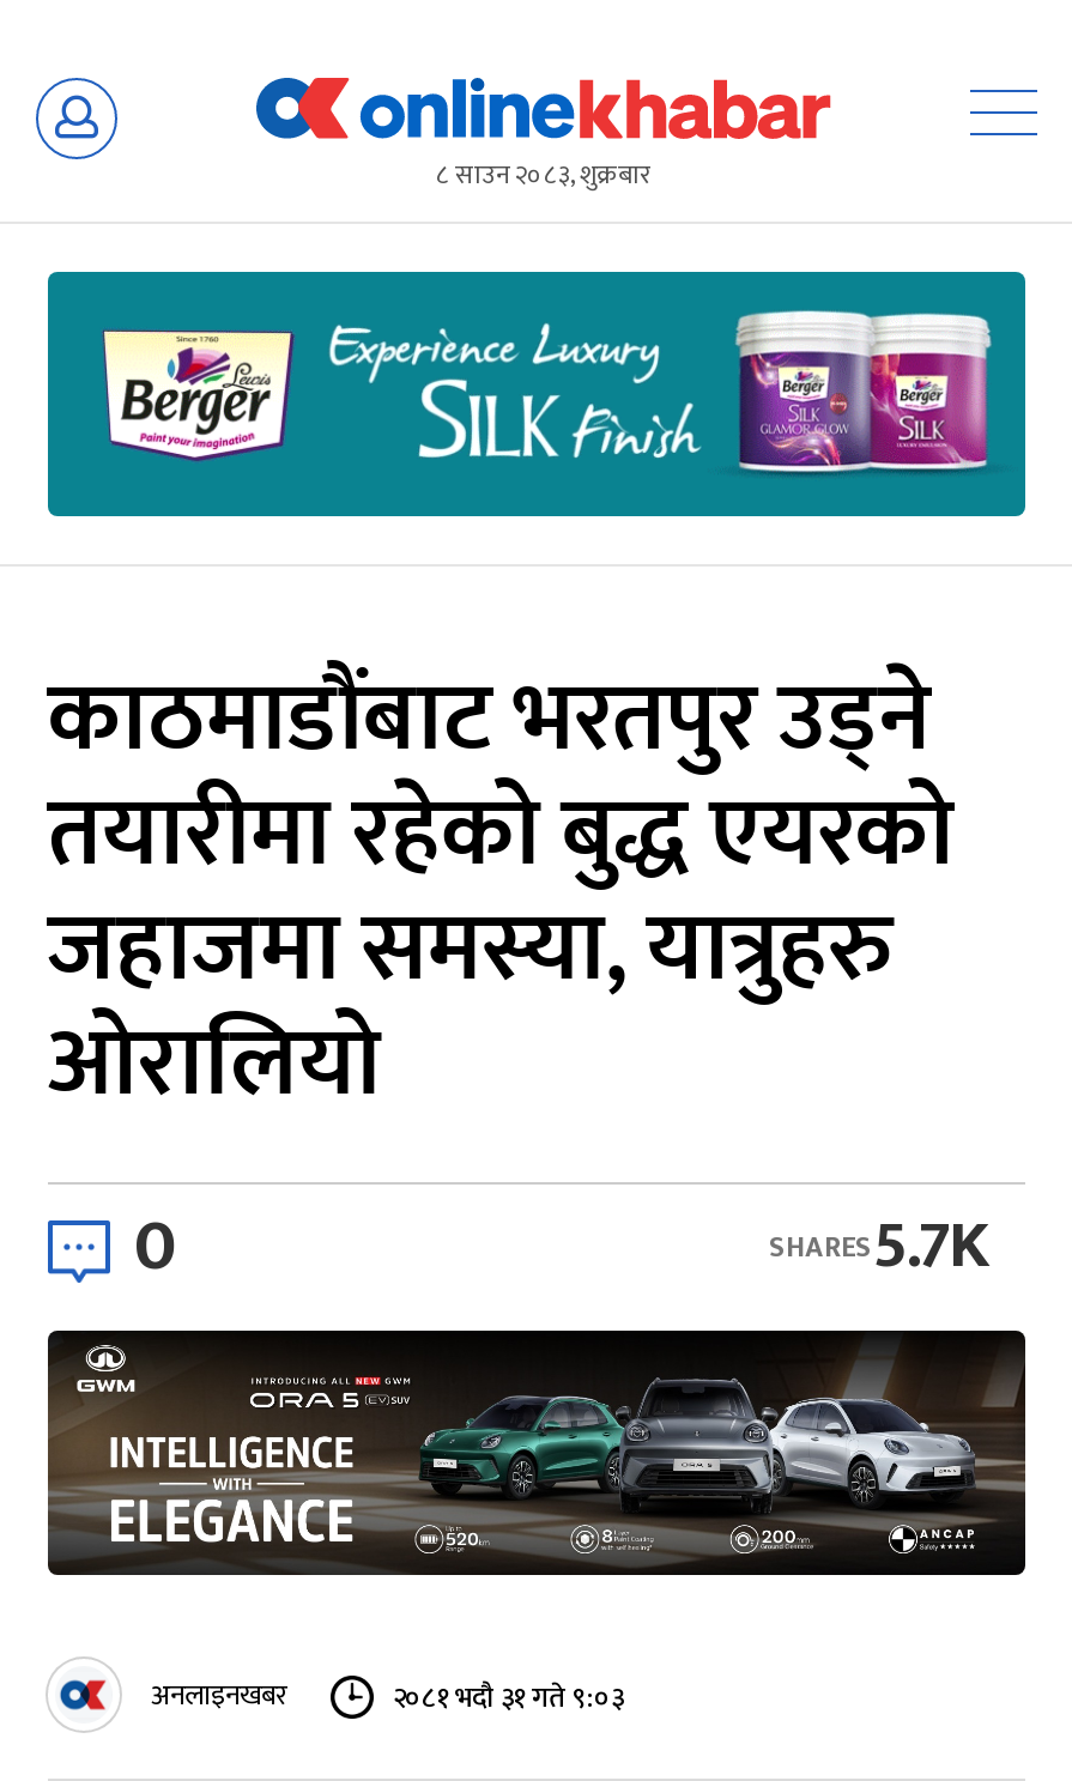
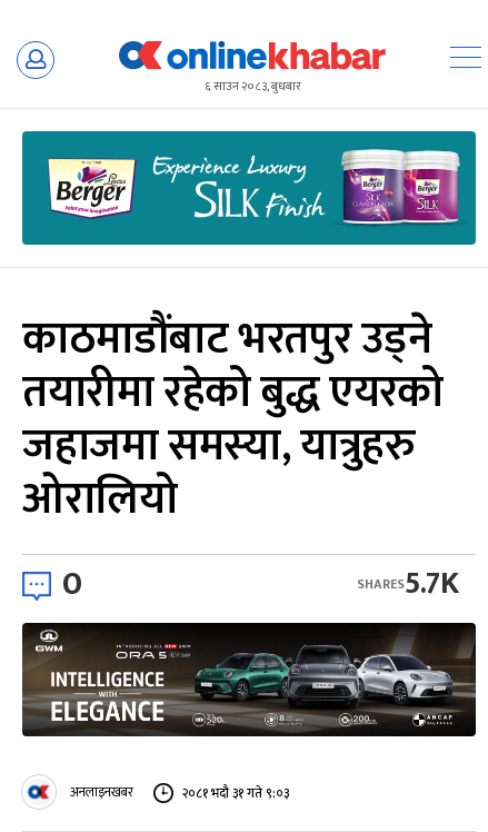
[436,155,652,198] ८ साउन २०८३, शुक्रबार -> [204,77,301,97] ६ साउन २०८३, बुधबार

